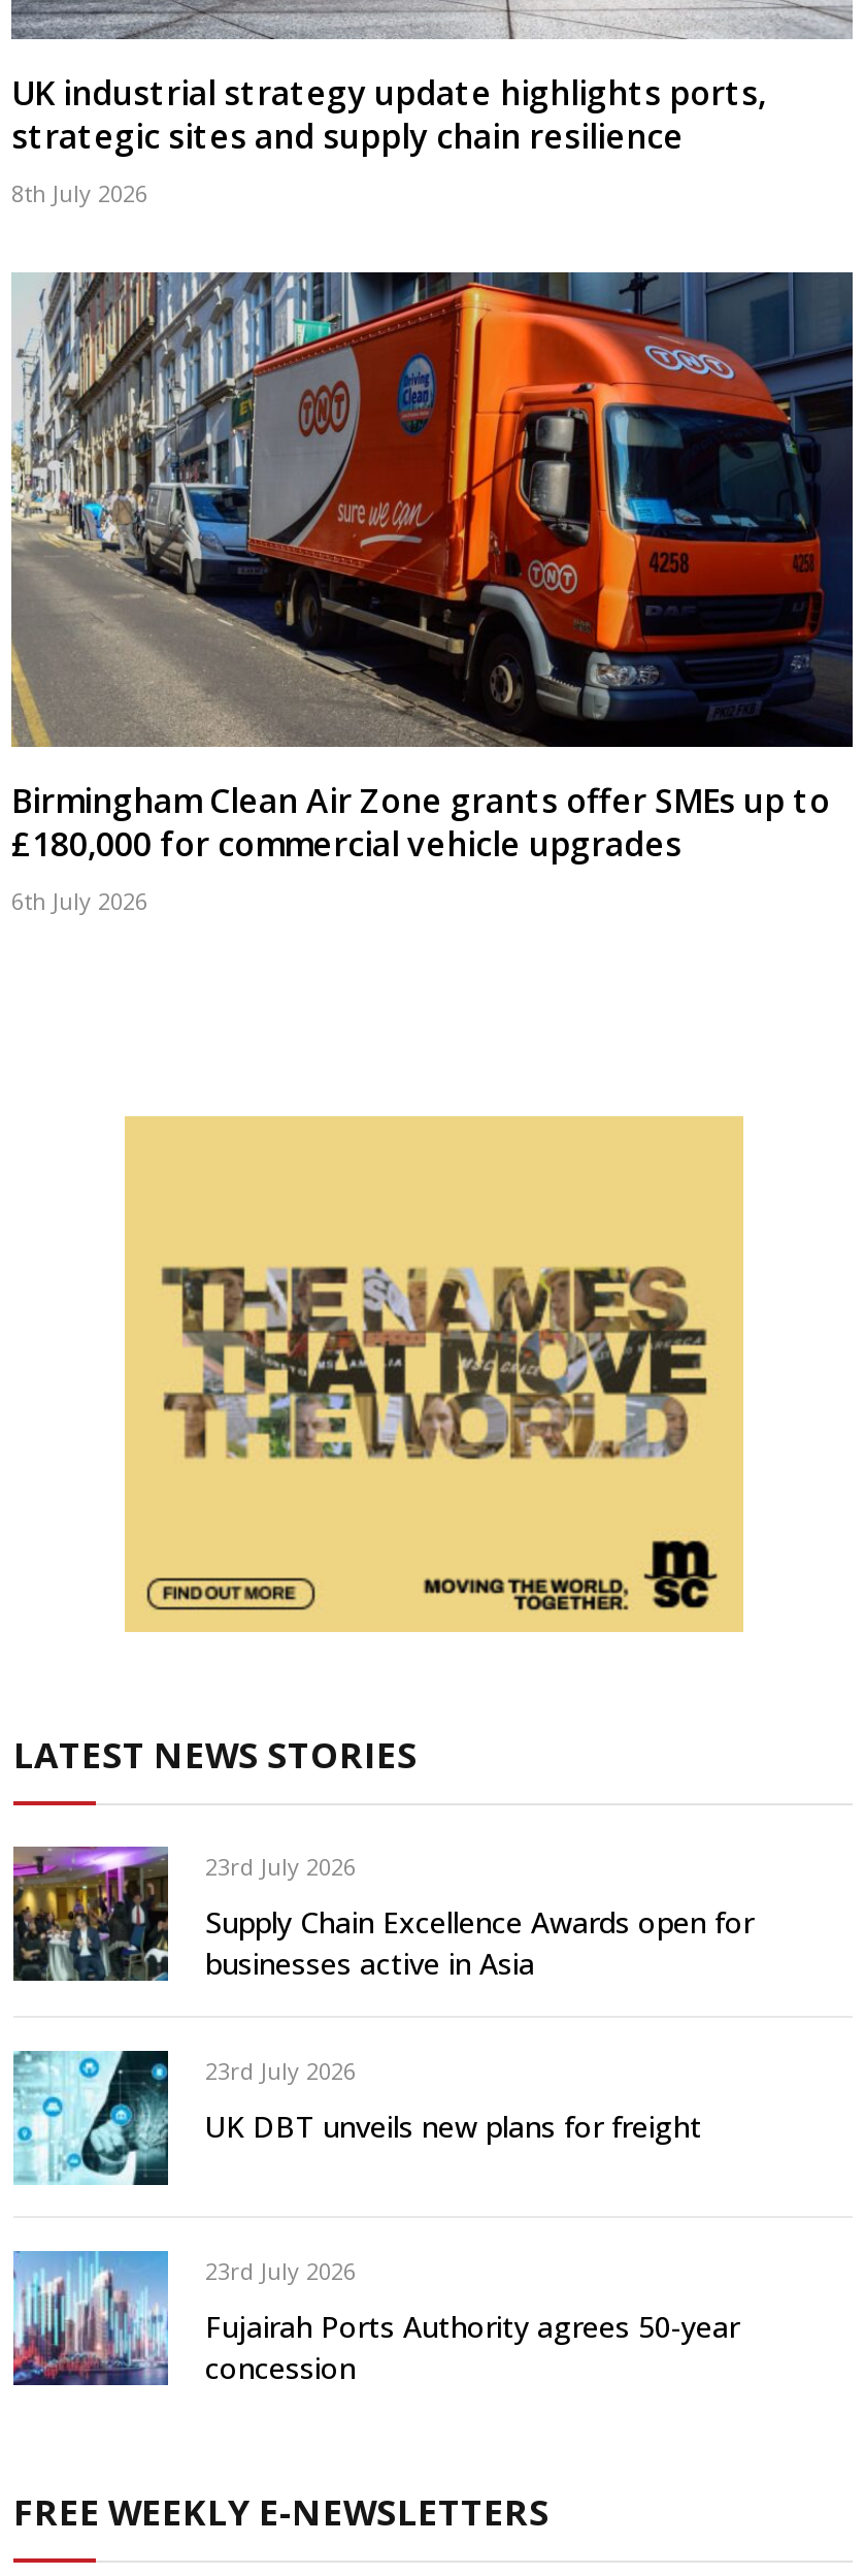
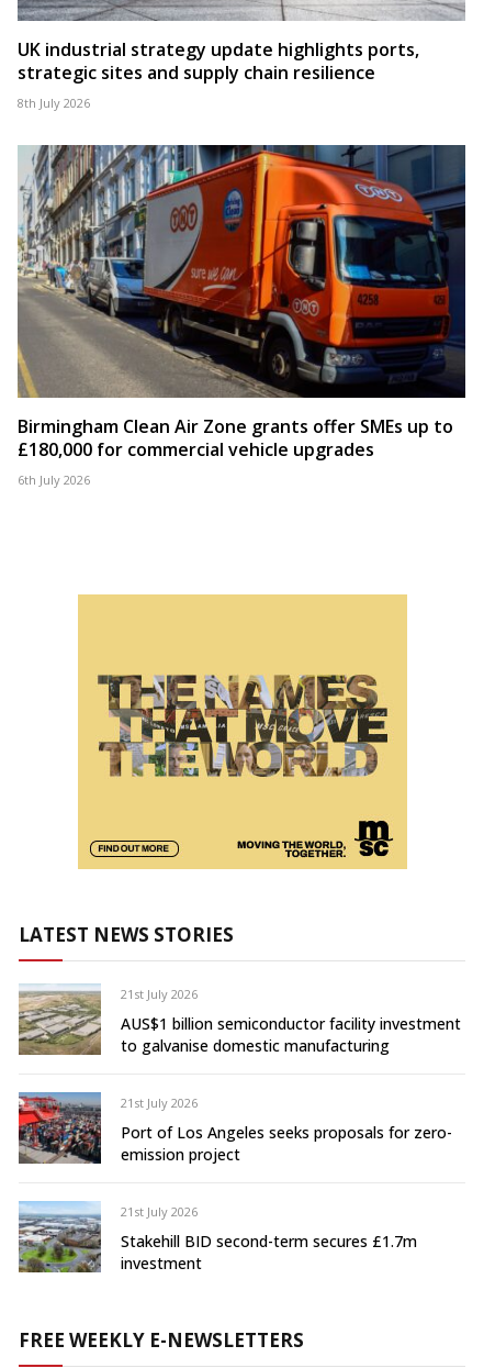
[11,1845,356,1983] [image] | 23rd July 2026 -> [18,985,198,1056] [image] | 21st July 2026
[205,1902,754,1982] Supply Chain Excellence Awards open for | businesses active in Asia -> [121,1013,461,1056] AUS$1 billion semiconductor facility investment | to galvanise domestic manufacturing
[11,2049,356,2185] [image] | 23rd July 2026 -> [18,1092,198,1165] [image] | 21st July 2026
[205,2106,702,2145] UK DBT unveils new plans for freight -> [121,1122,452,1164] Port of Los Angeles seeks proposals for zero- | emission project
[13,2249,356,2385] [image] | 23rd July 2026 -> [18,1201,198,1274] [image] | 21st July 2026
[205,2307,739,2387] Fujairah Ports Authority agrees 50-year | concession -> [121,1230,417,1273] Stakehill BID second-term secures £1.7m | investment

